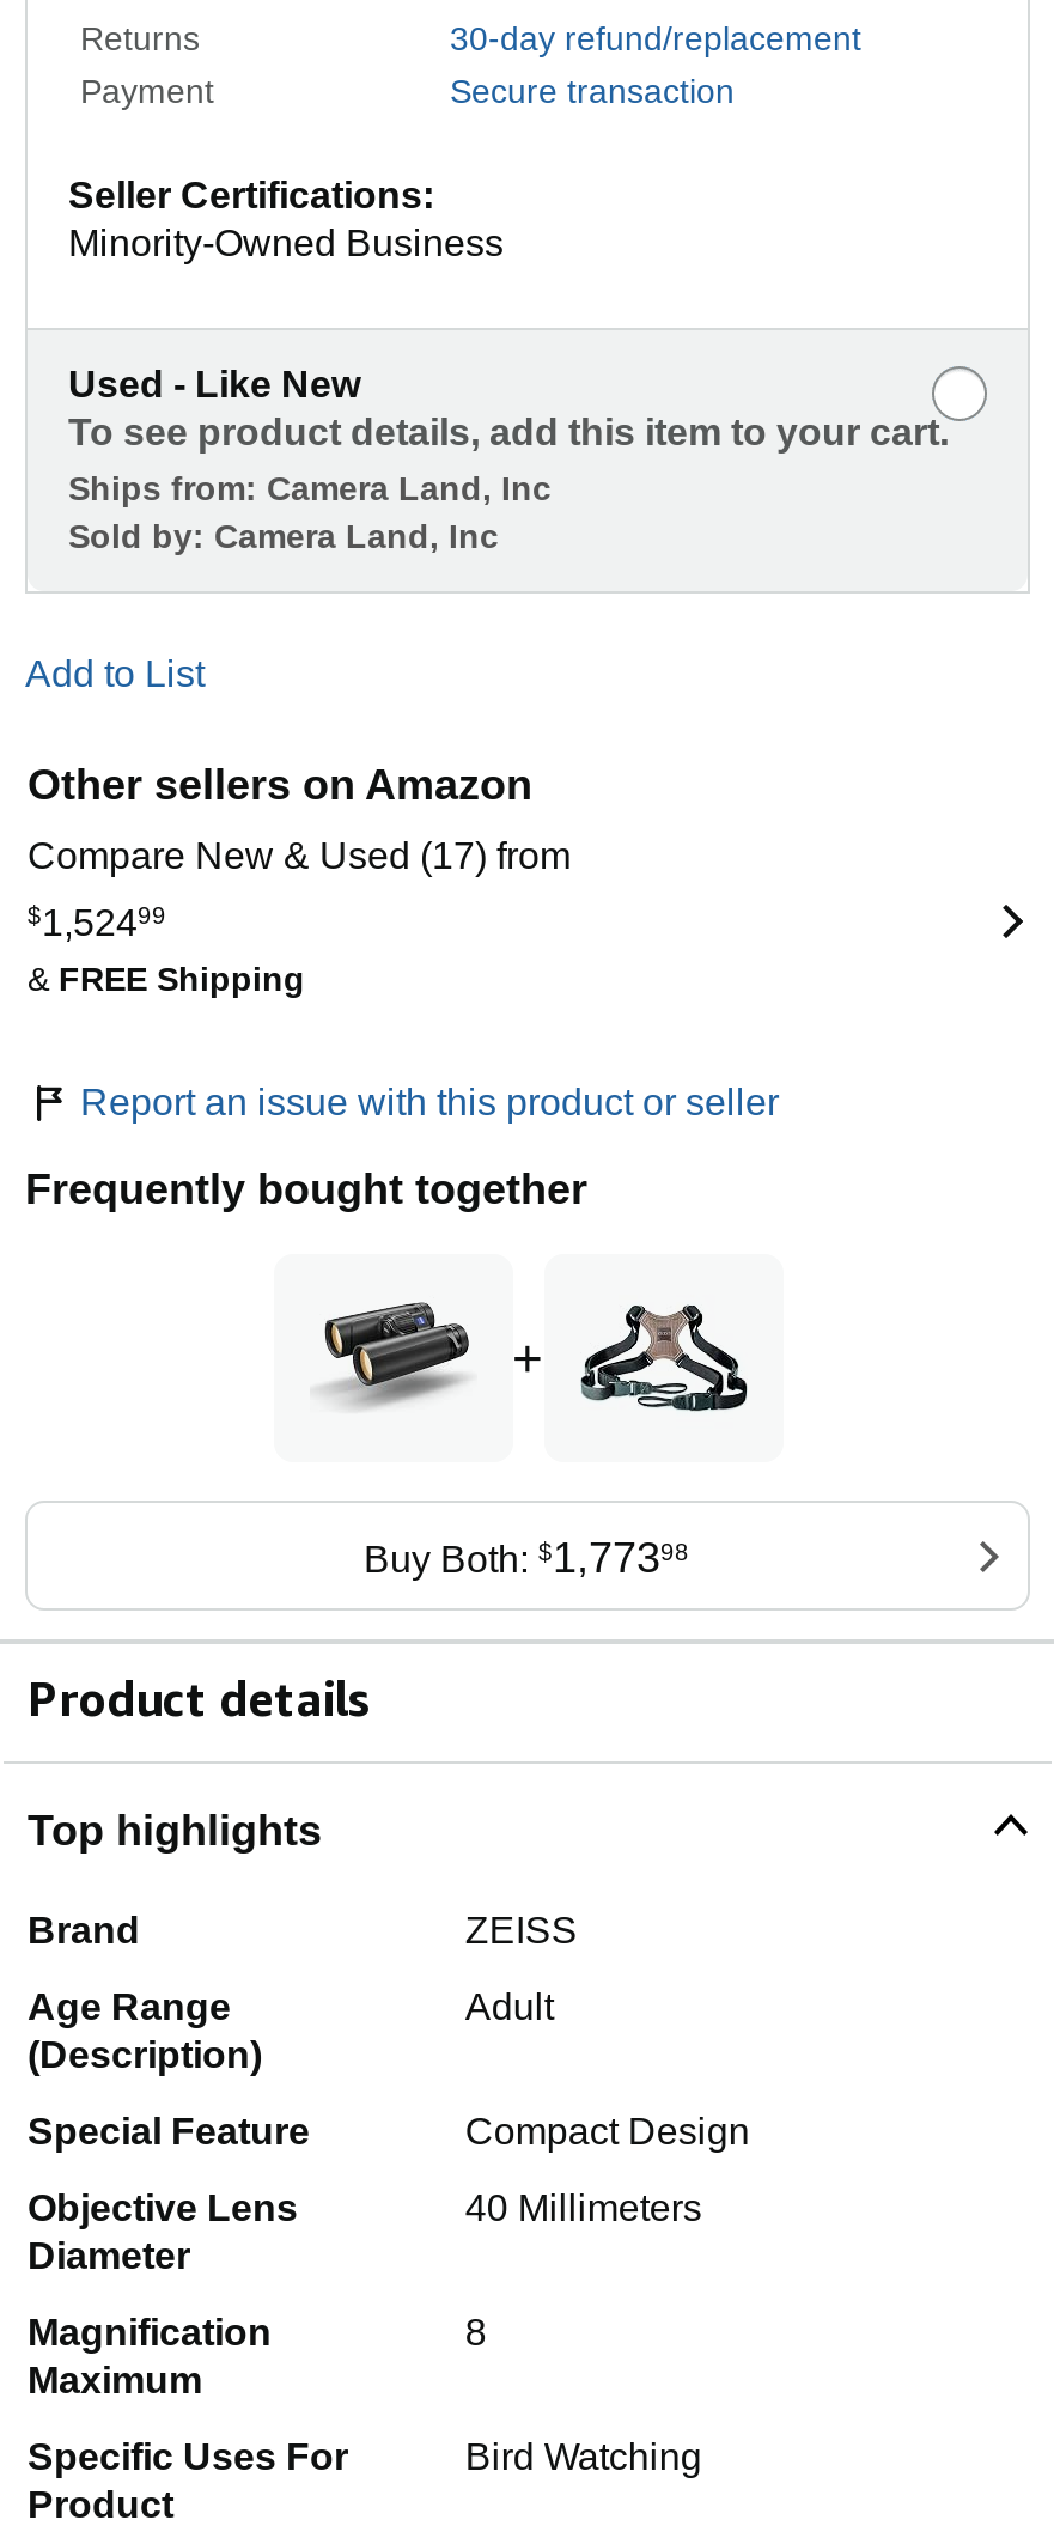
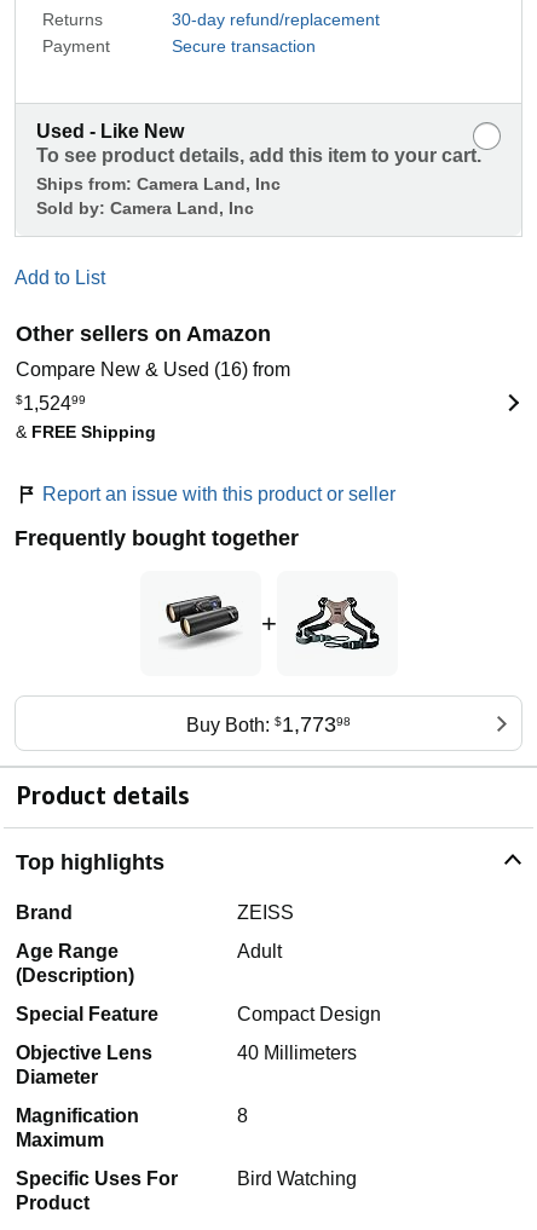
[68,175,504,263] Seller Certifications: | Minority-Owned Business -> none
[28,836,571,876] Compare New & Used (17) from -> [16,359,290,380] Compare New & Used (16) from

